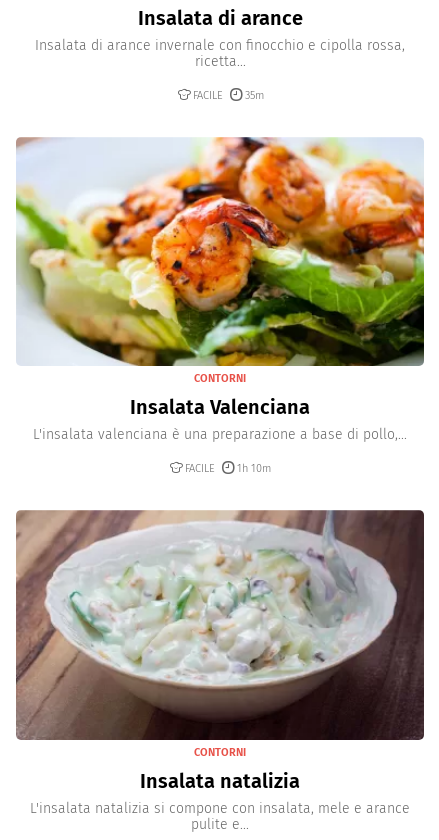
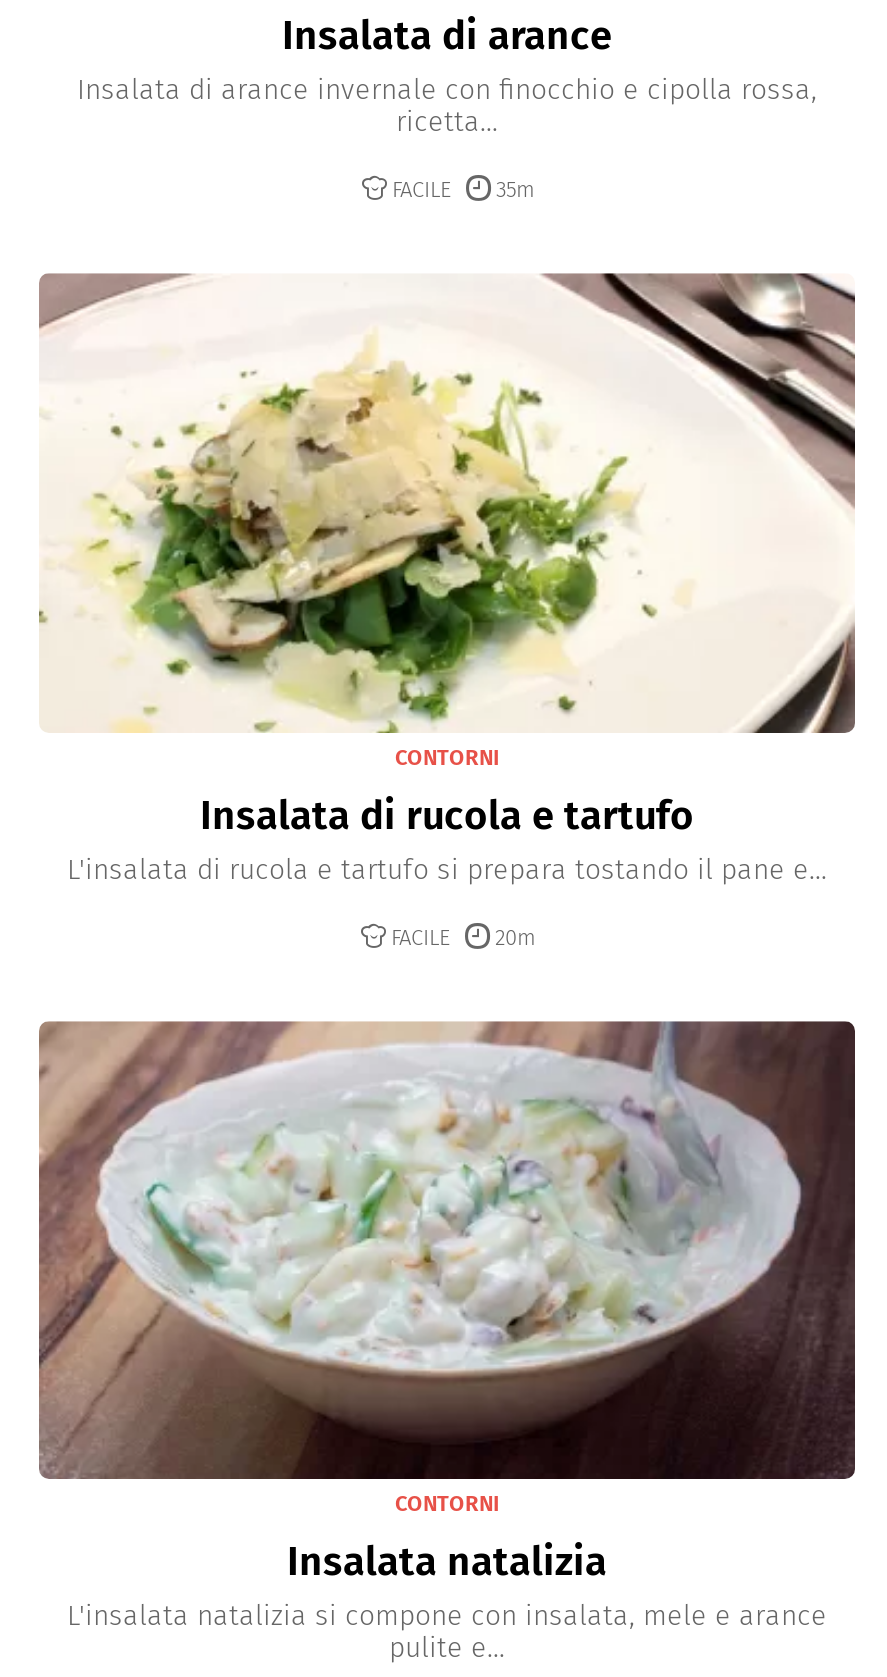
[15,136,425,443] [image] | Insalata Valenciana | L'insalata valenciana è una preparazione a base di pollo,... -> [37,272,857,887] [image] | Insalata di rucola e tartufo | L'insalata di rucola e tartufo si prepara tostando il pane e...
[185,462,271,475] FACILE 1h 10m -> [391,924,535,950] FACILE 20m

